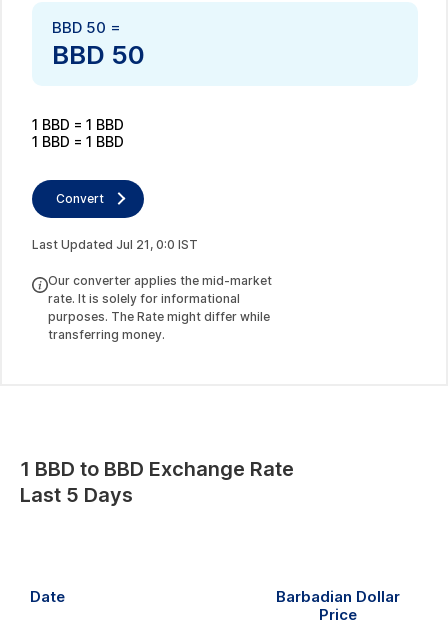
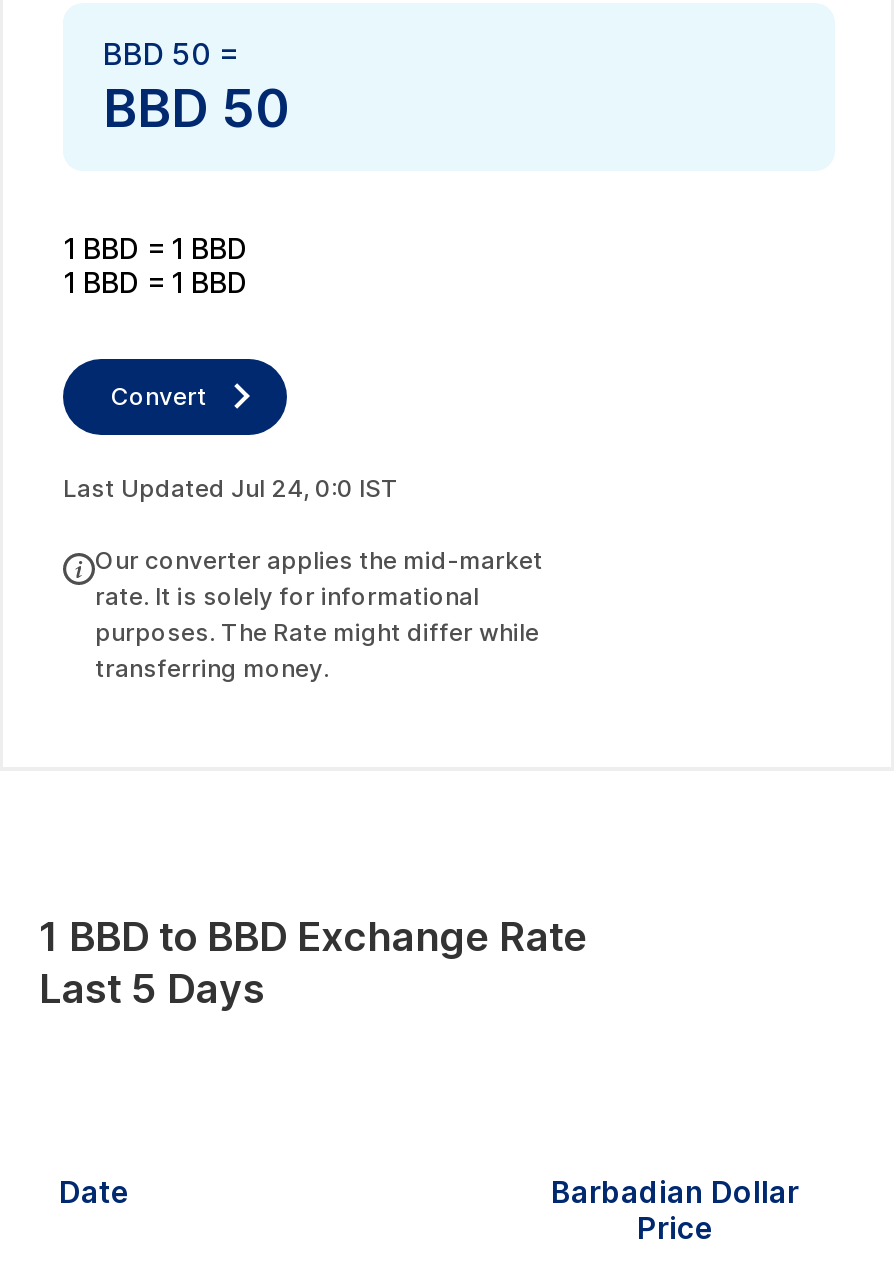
[32,236,198,251] Last Updated Jul 21, 0:0 IST -> [63,472,399,502] Last Updated Jul 24, 0:0 IST

